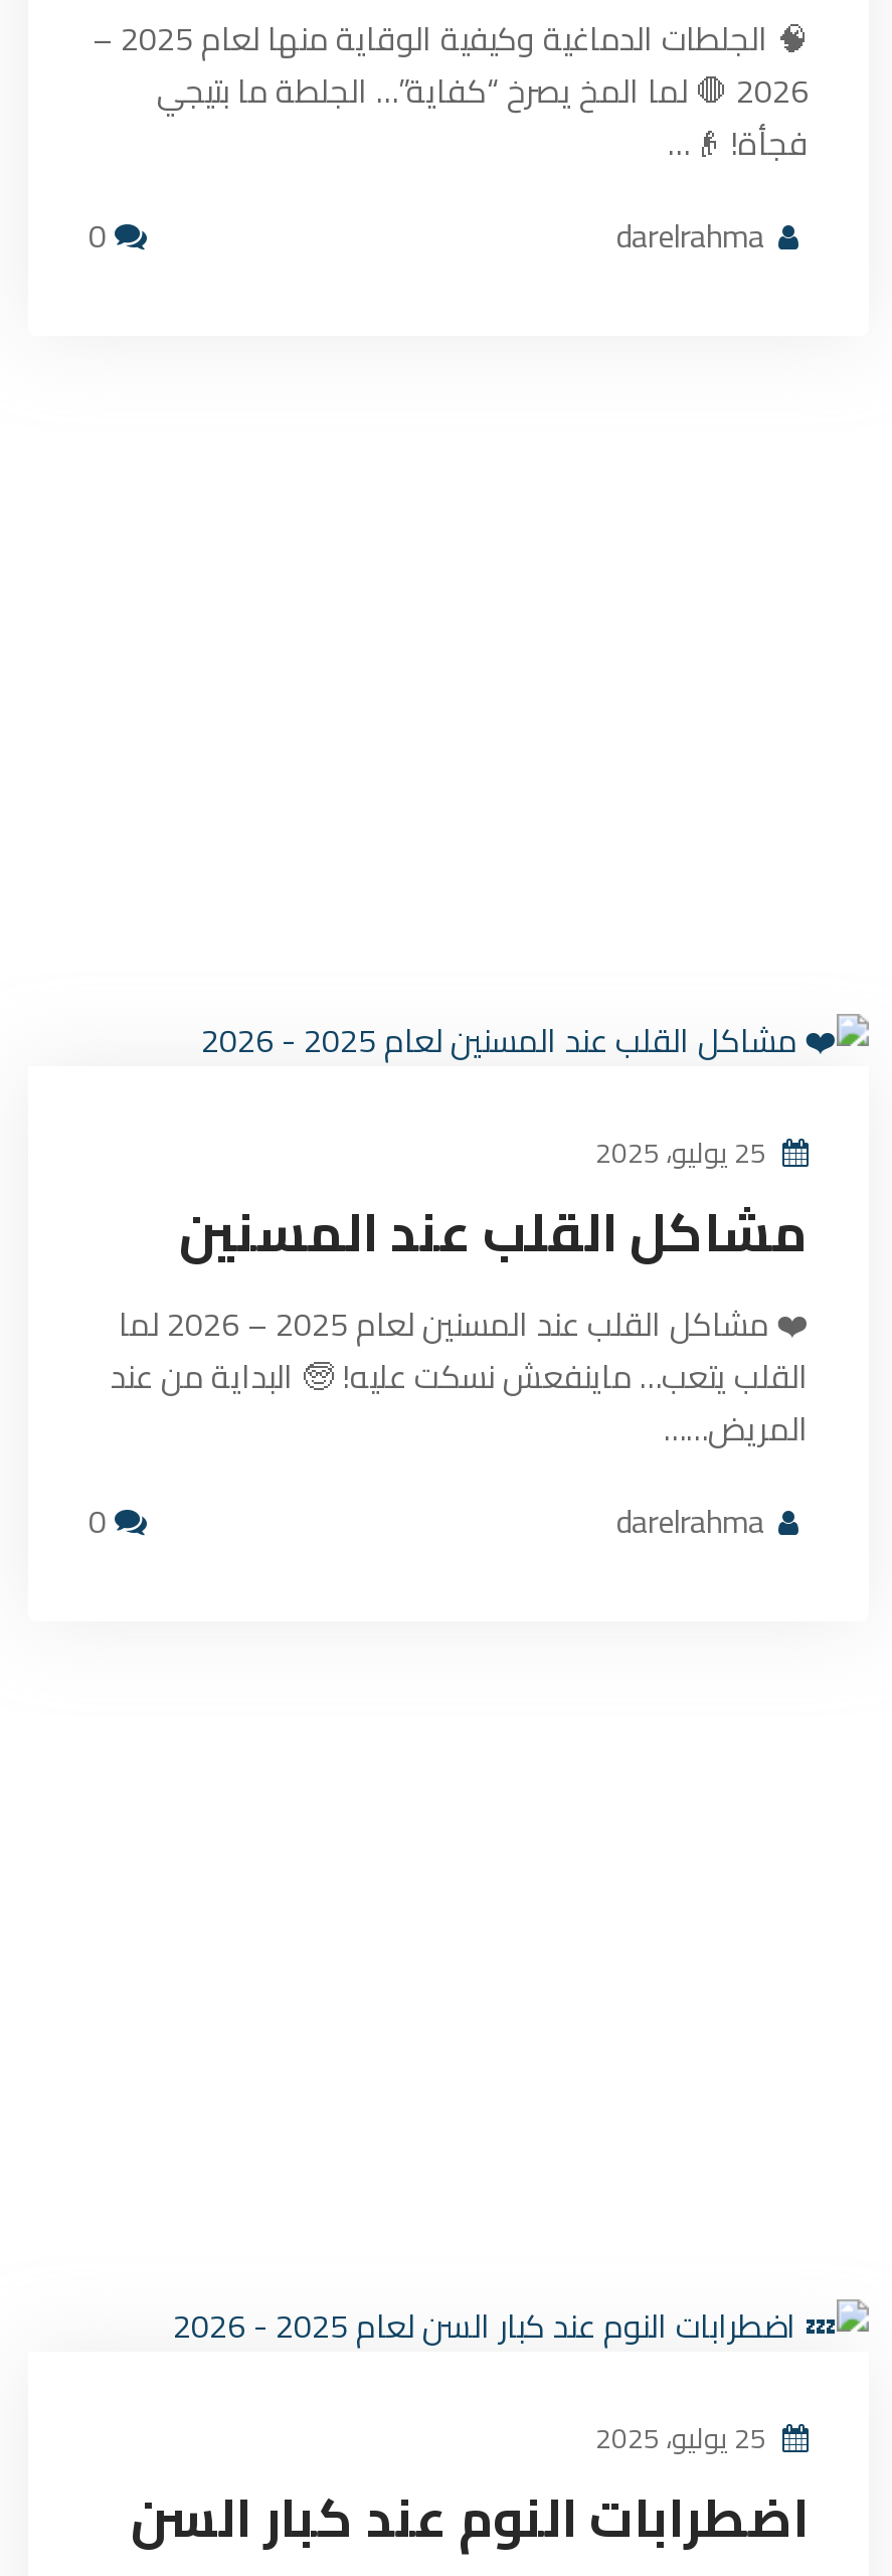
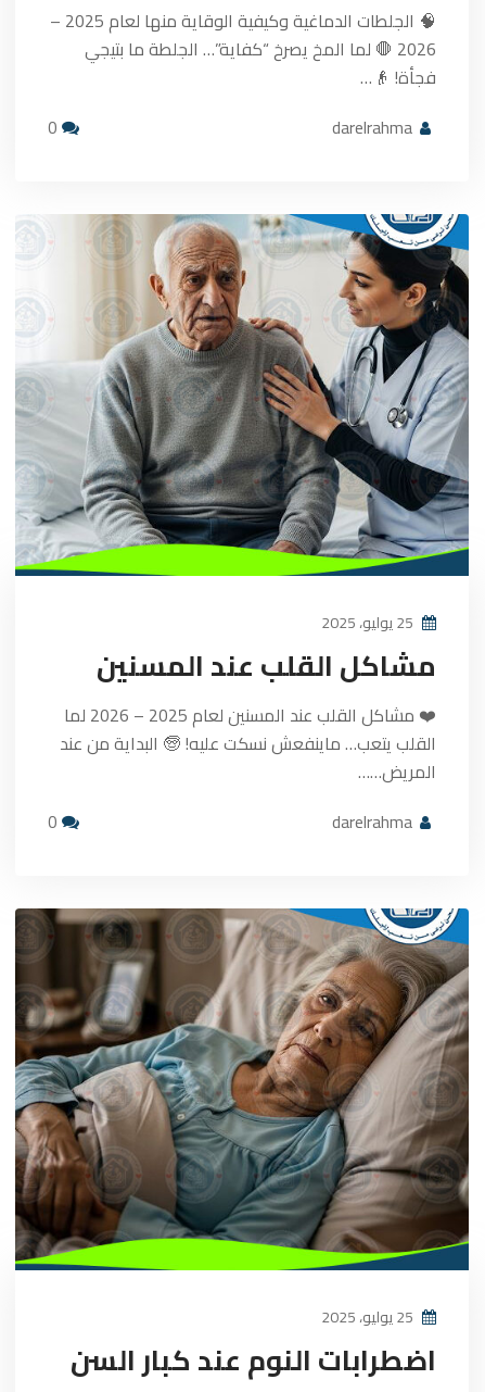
none -> [14,213,470,577] [image]
none -> [14,907,470,1271] [image]

